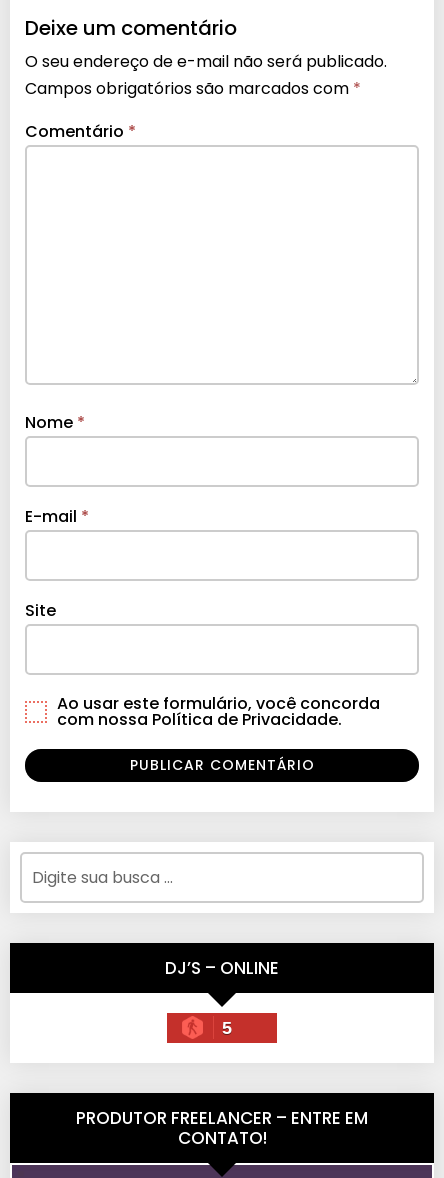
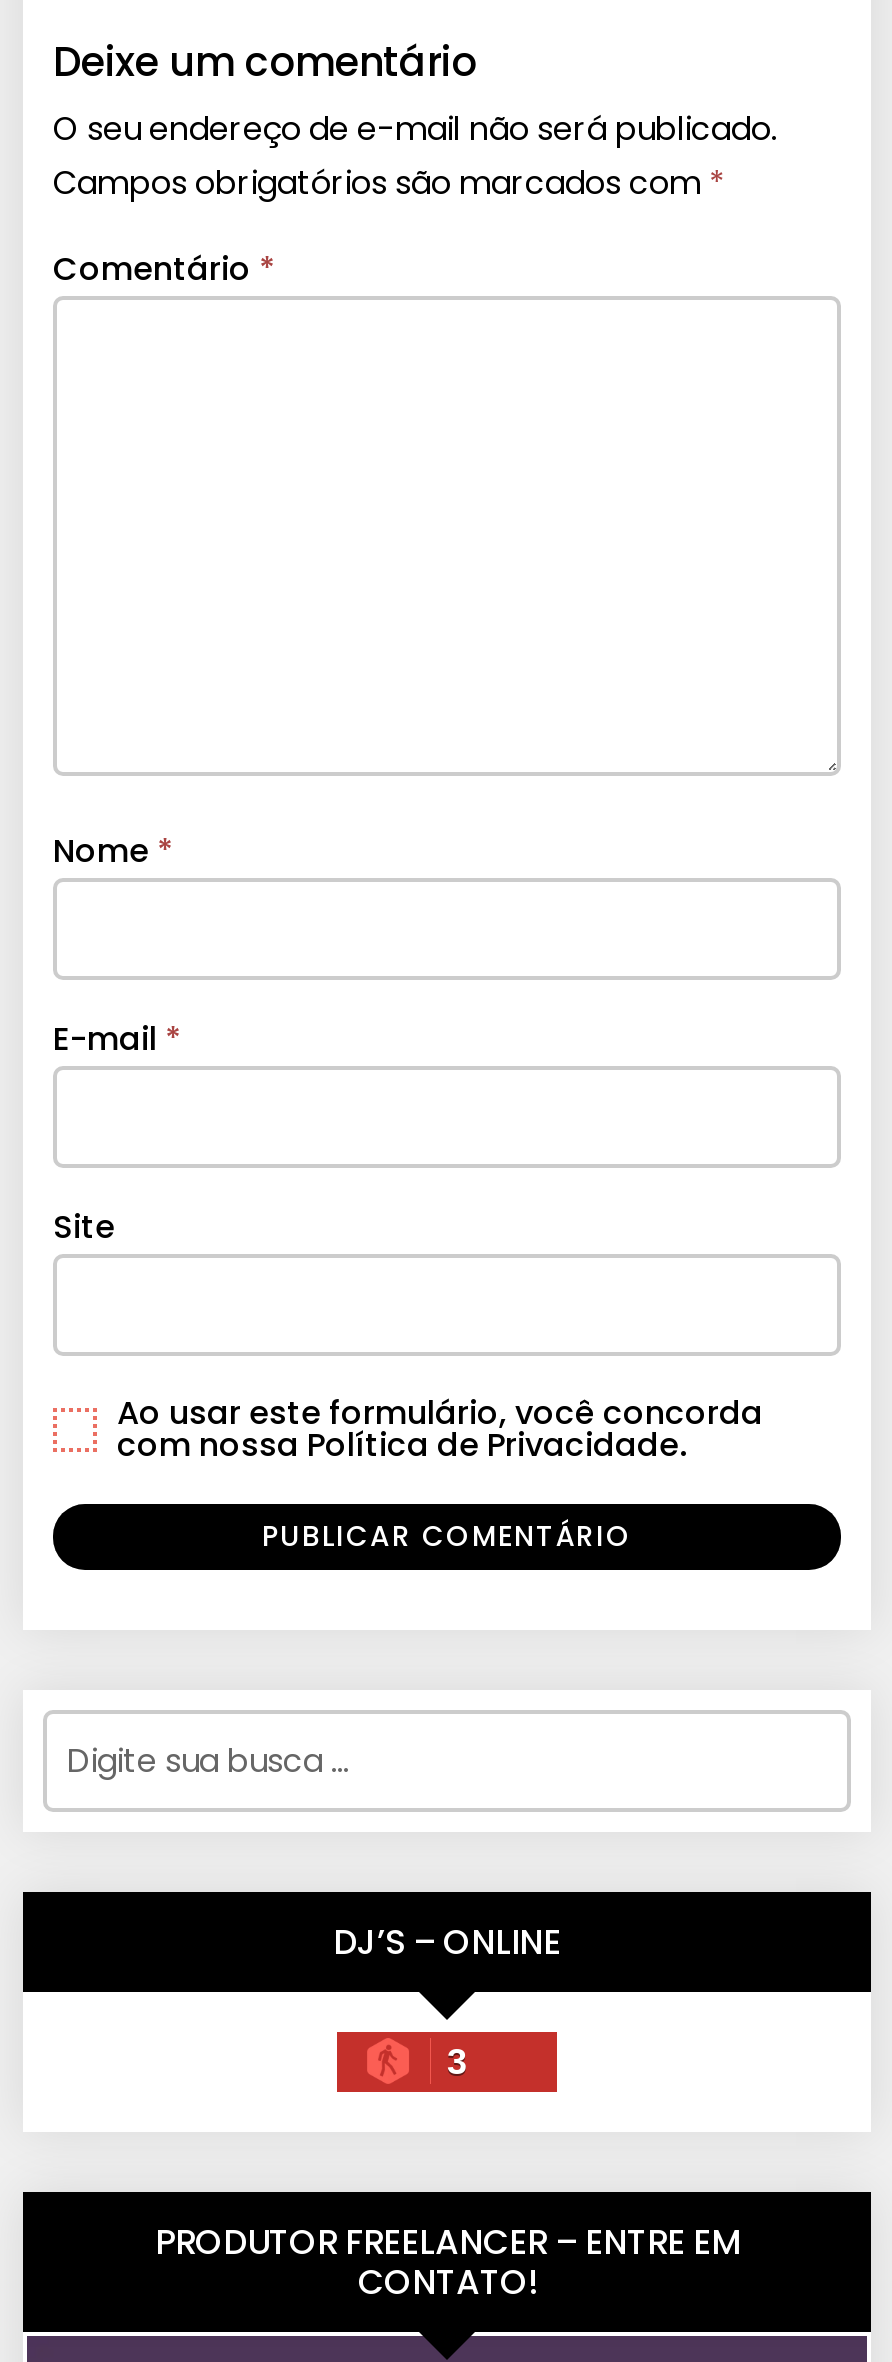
[222,1018,230,1038] 5 -> [447,2042,463,2082] 3

